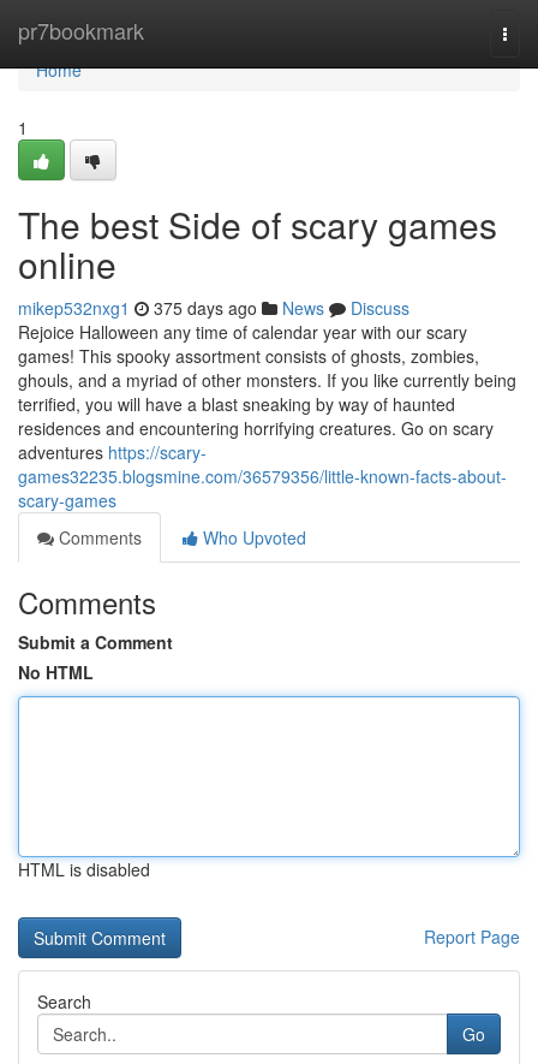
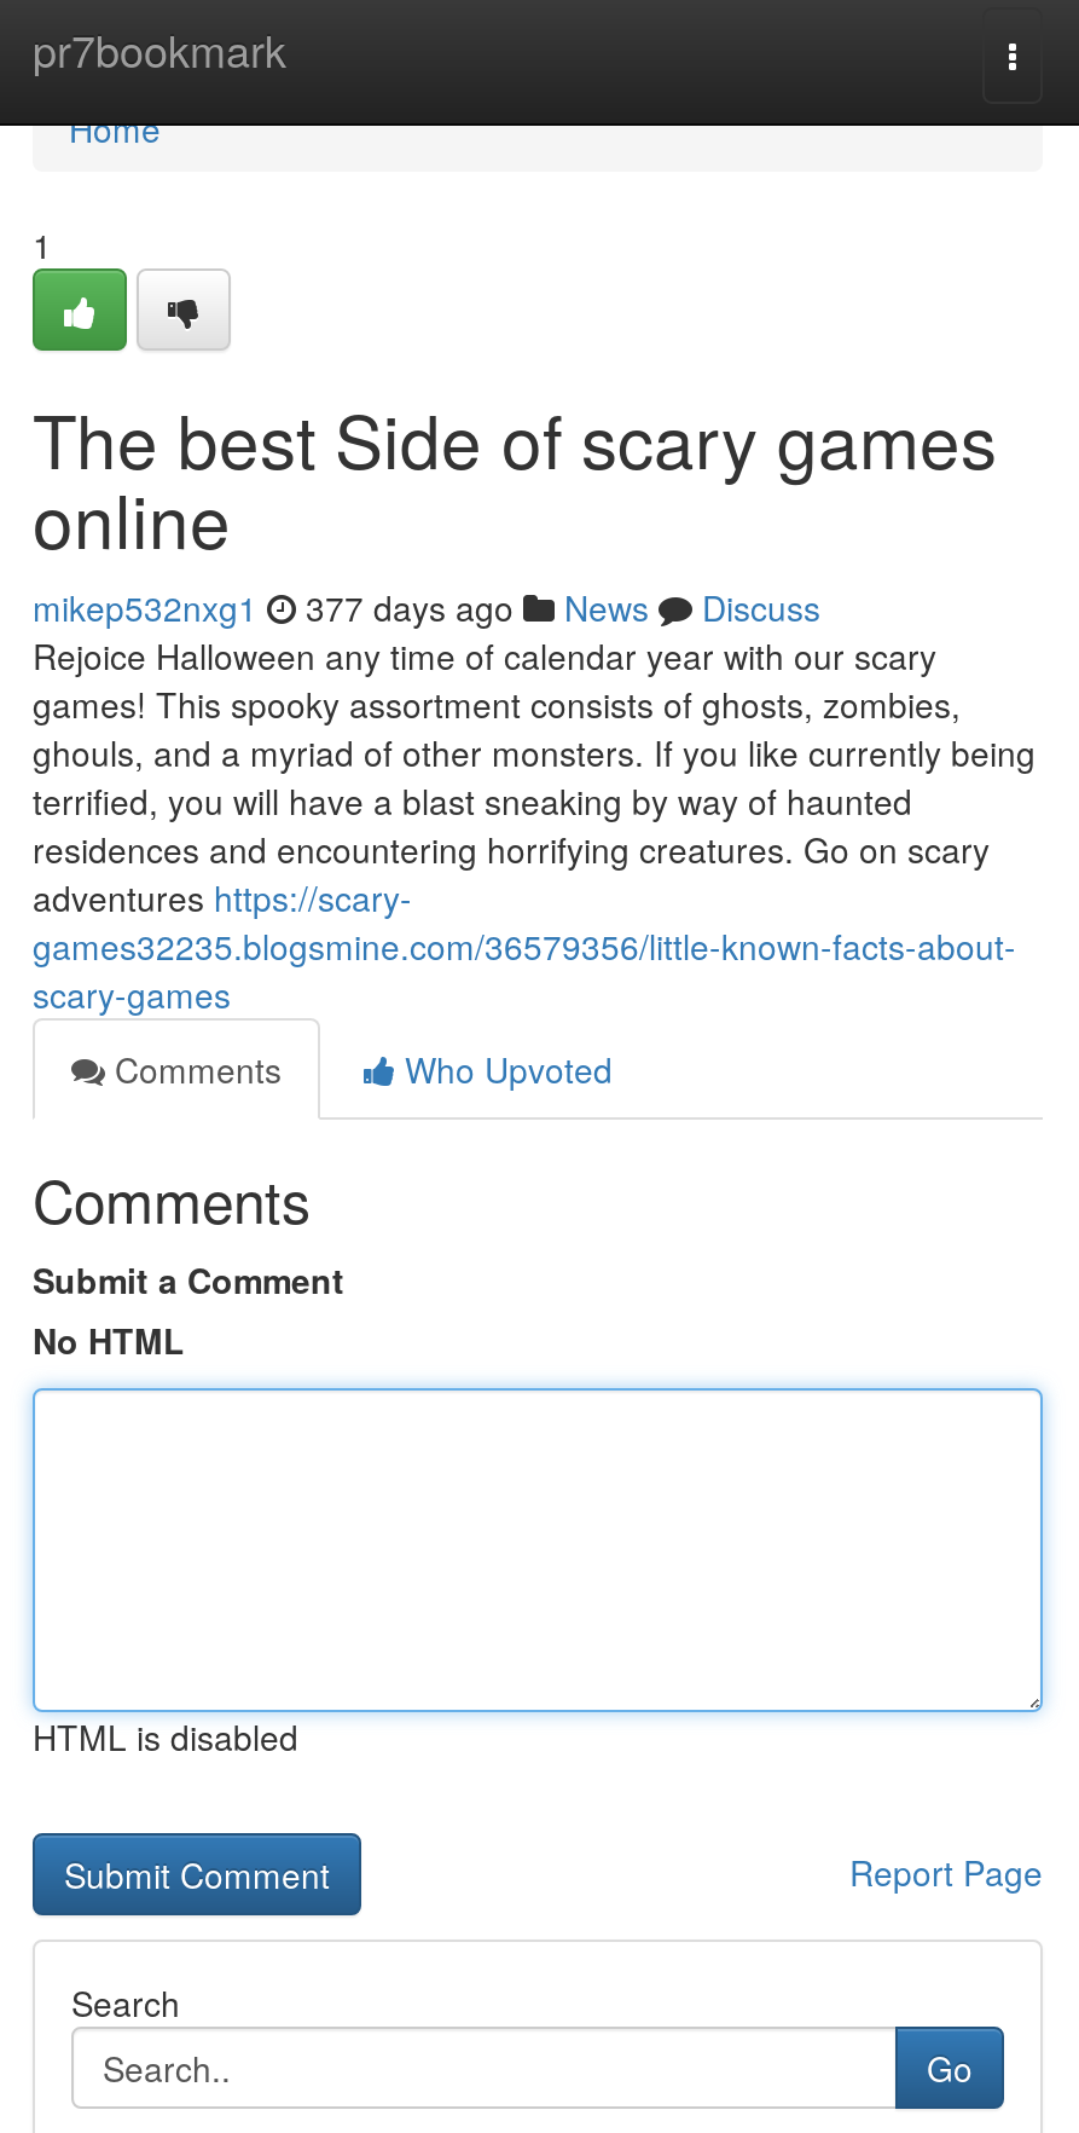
[18,296,410,320] mikep532nxg1 375 days ago News Discuss -> [33,583,820,631] mikep532nxg1 377 days ago News Discuss

